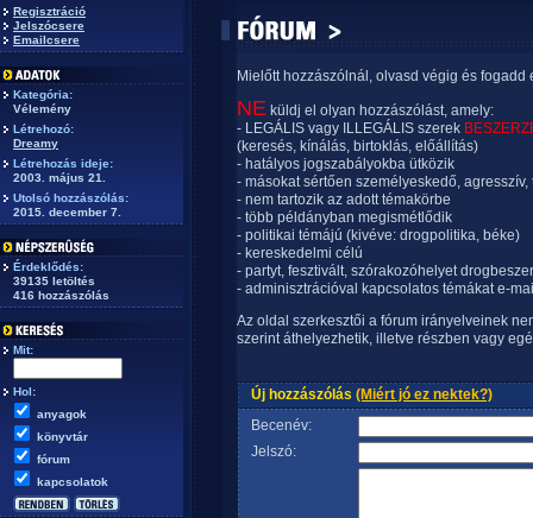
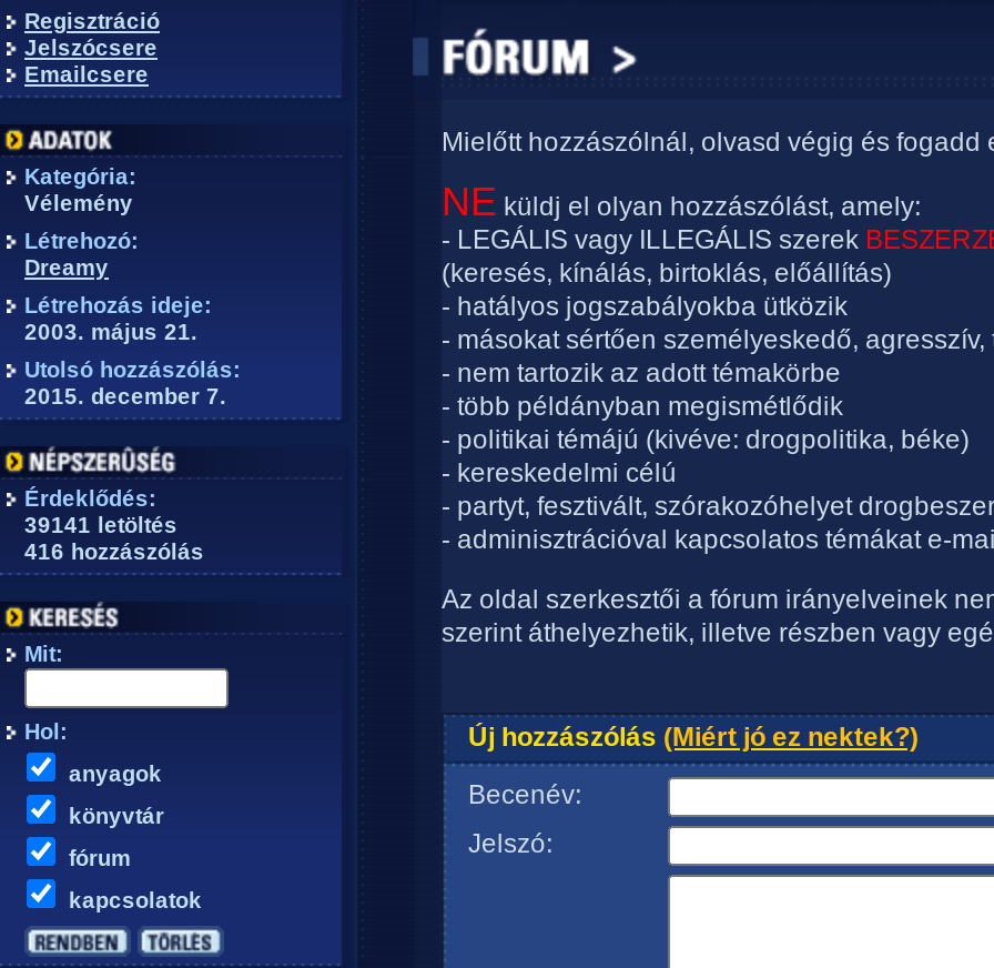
[13,274,95,288] 39135 letöltés -> [24,513,177,537] 39141 letöltés

